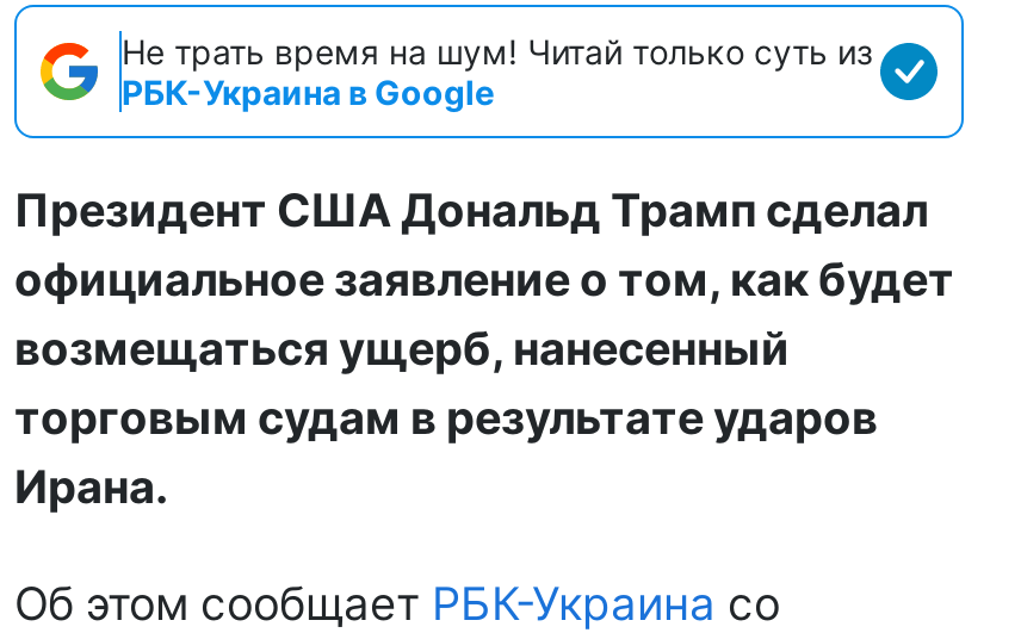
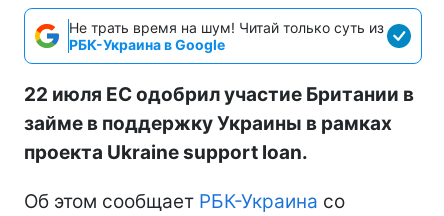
[14,183,954,515] Президент США Дональд Трамп сделал | официальное заявление о том, как будет | возмещаться ущерб, нанесенный | торговым судам в результате ударов | Ирана. -> [24,83,414,164] 22 июля ЕС одобрил участие Британии в | займе в поддержку Украины в рамках | проекта Ukraine support loan.

